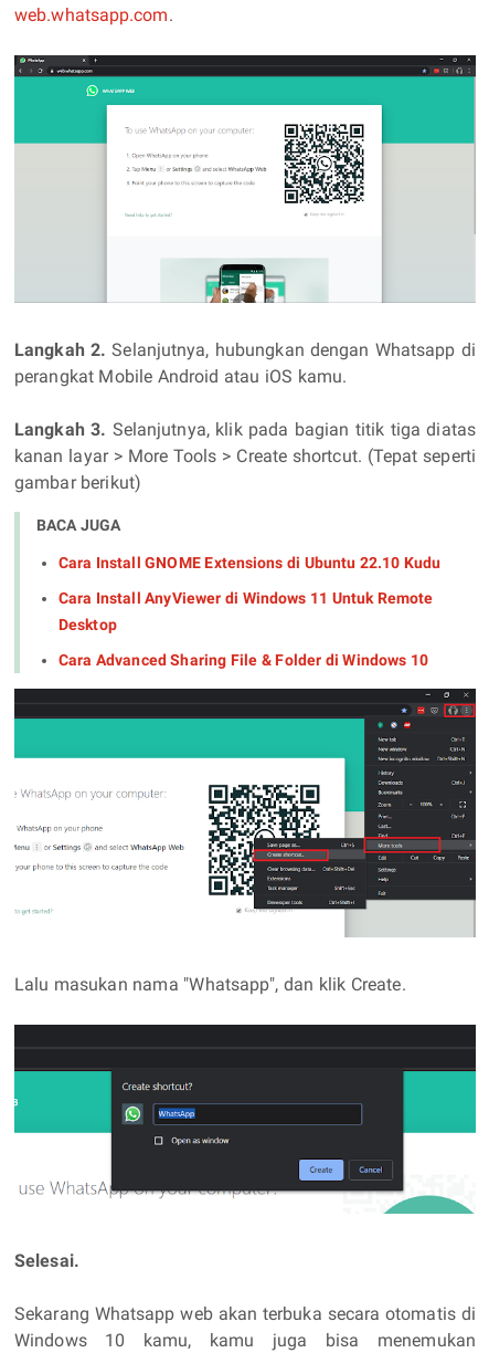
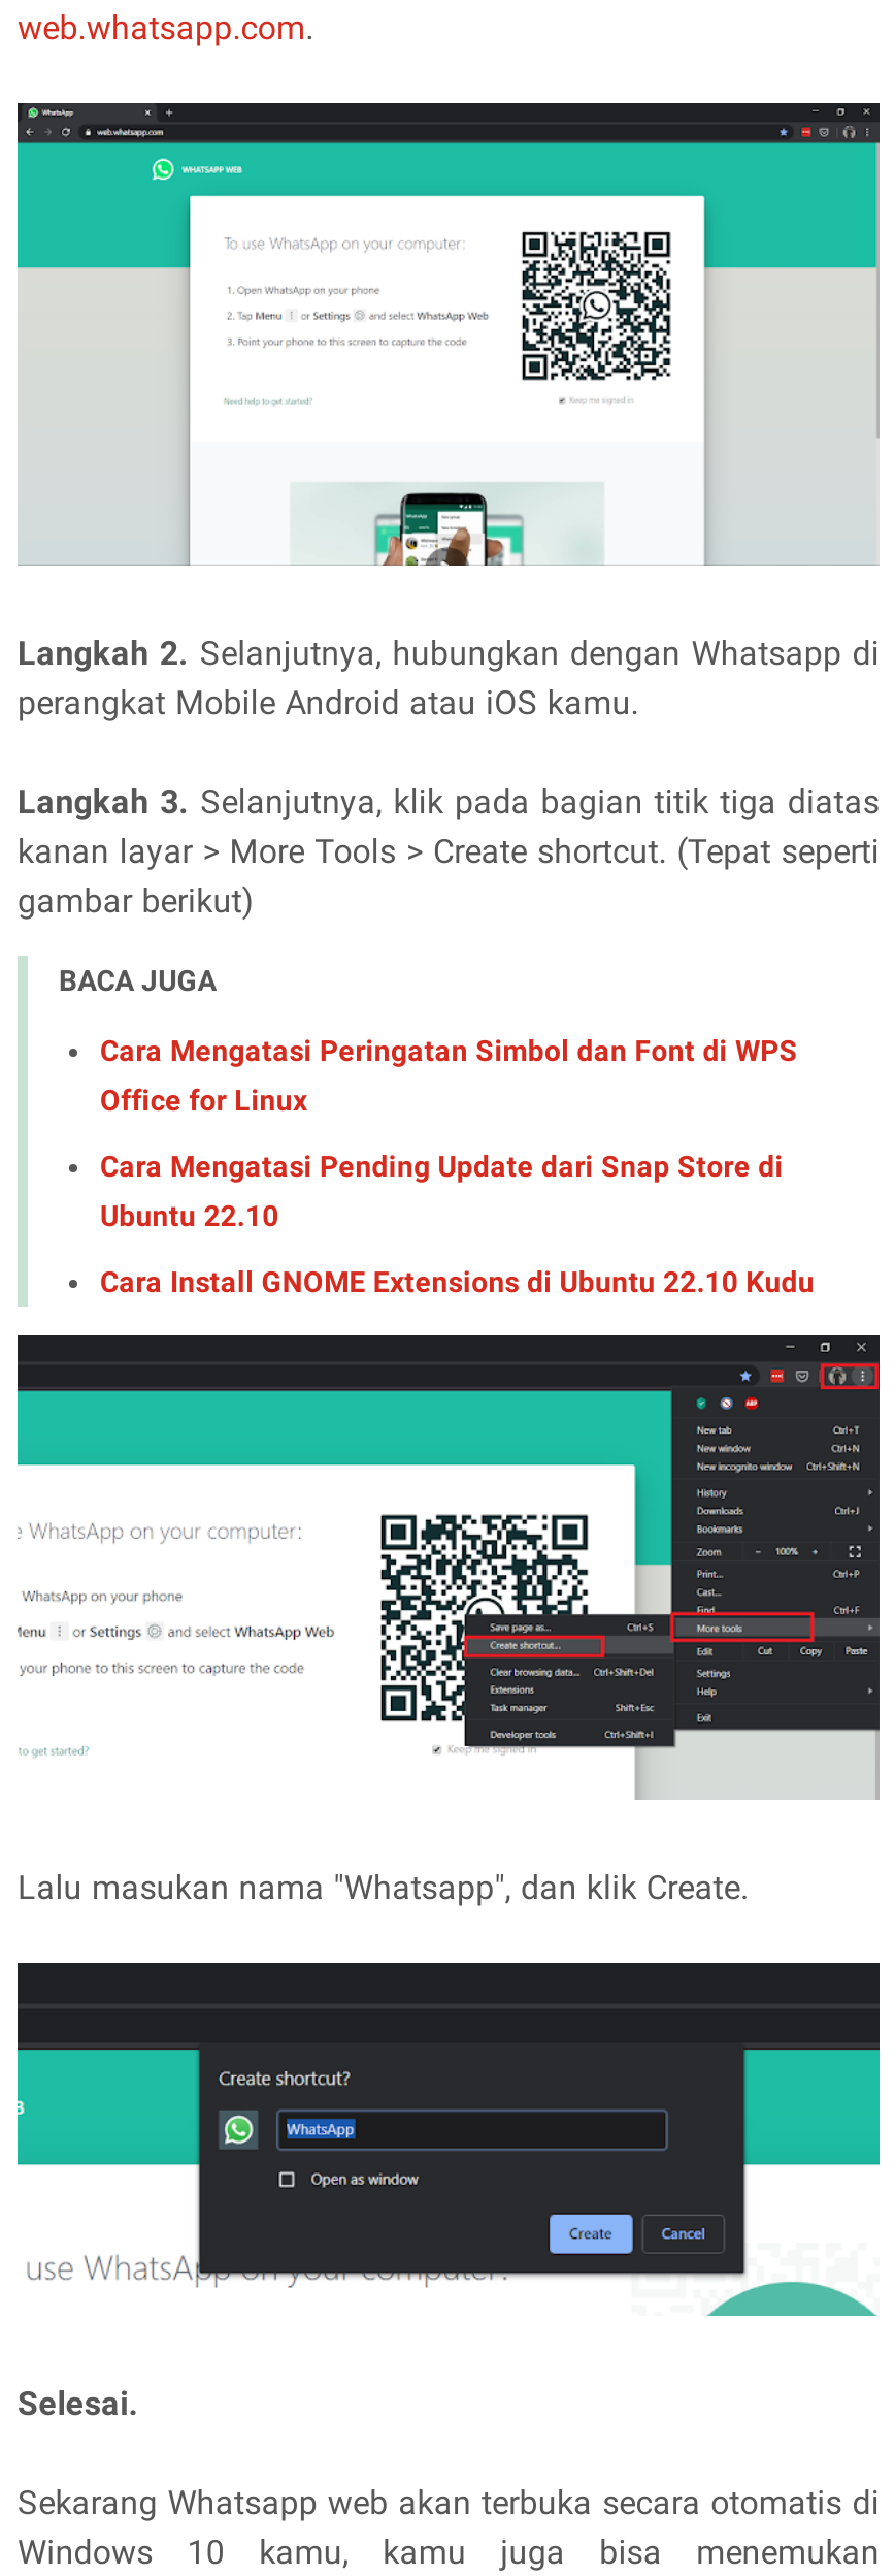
none -> [100,1034,798,1232] Cara Mengatasi Peringatan Simbol dan Font di WPS | Office for Linux | Cara Mengatasi Pending Update dari Snap Store di | Ubuntu 22.10
moved [59,554,441,571] -> [100,1265,815,1298]: Cara Install GNOME Extensions di Ubuntu 22.10 Kudu
[59,589,433,669] Cara Install AnyViewer di Windows 11 Untuk Remote | Desktop | Cara Advanced Sharing File & Folder di Windows 10 -> none

